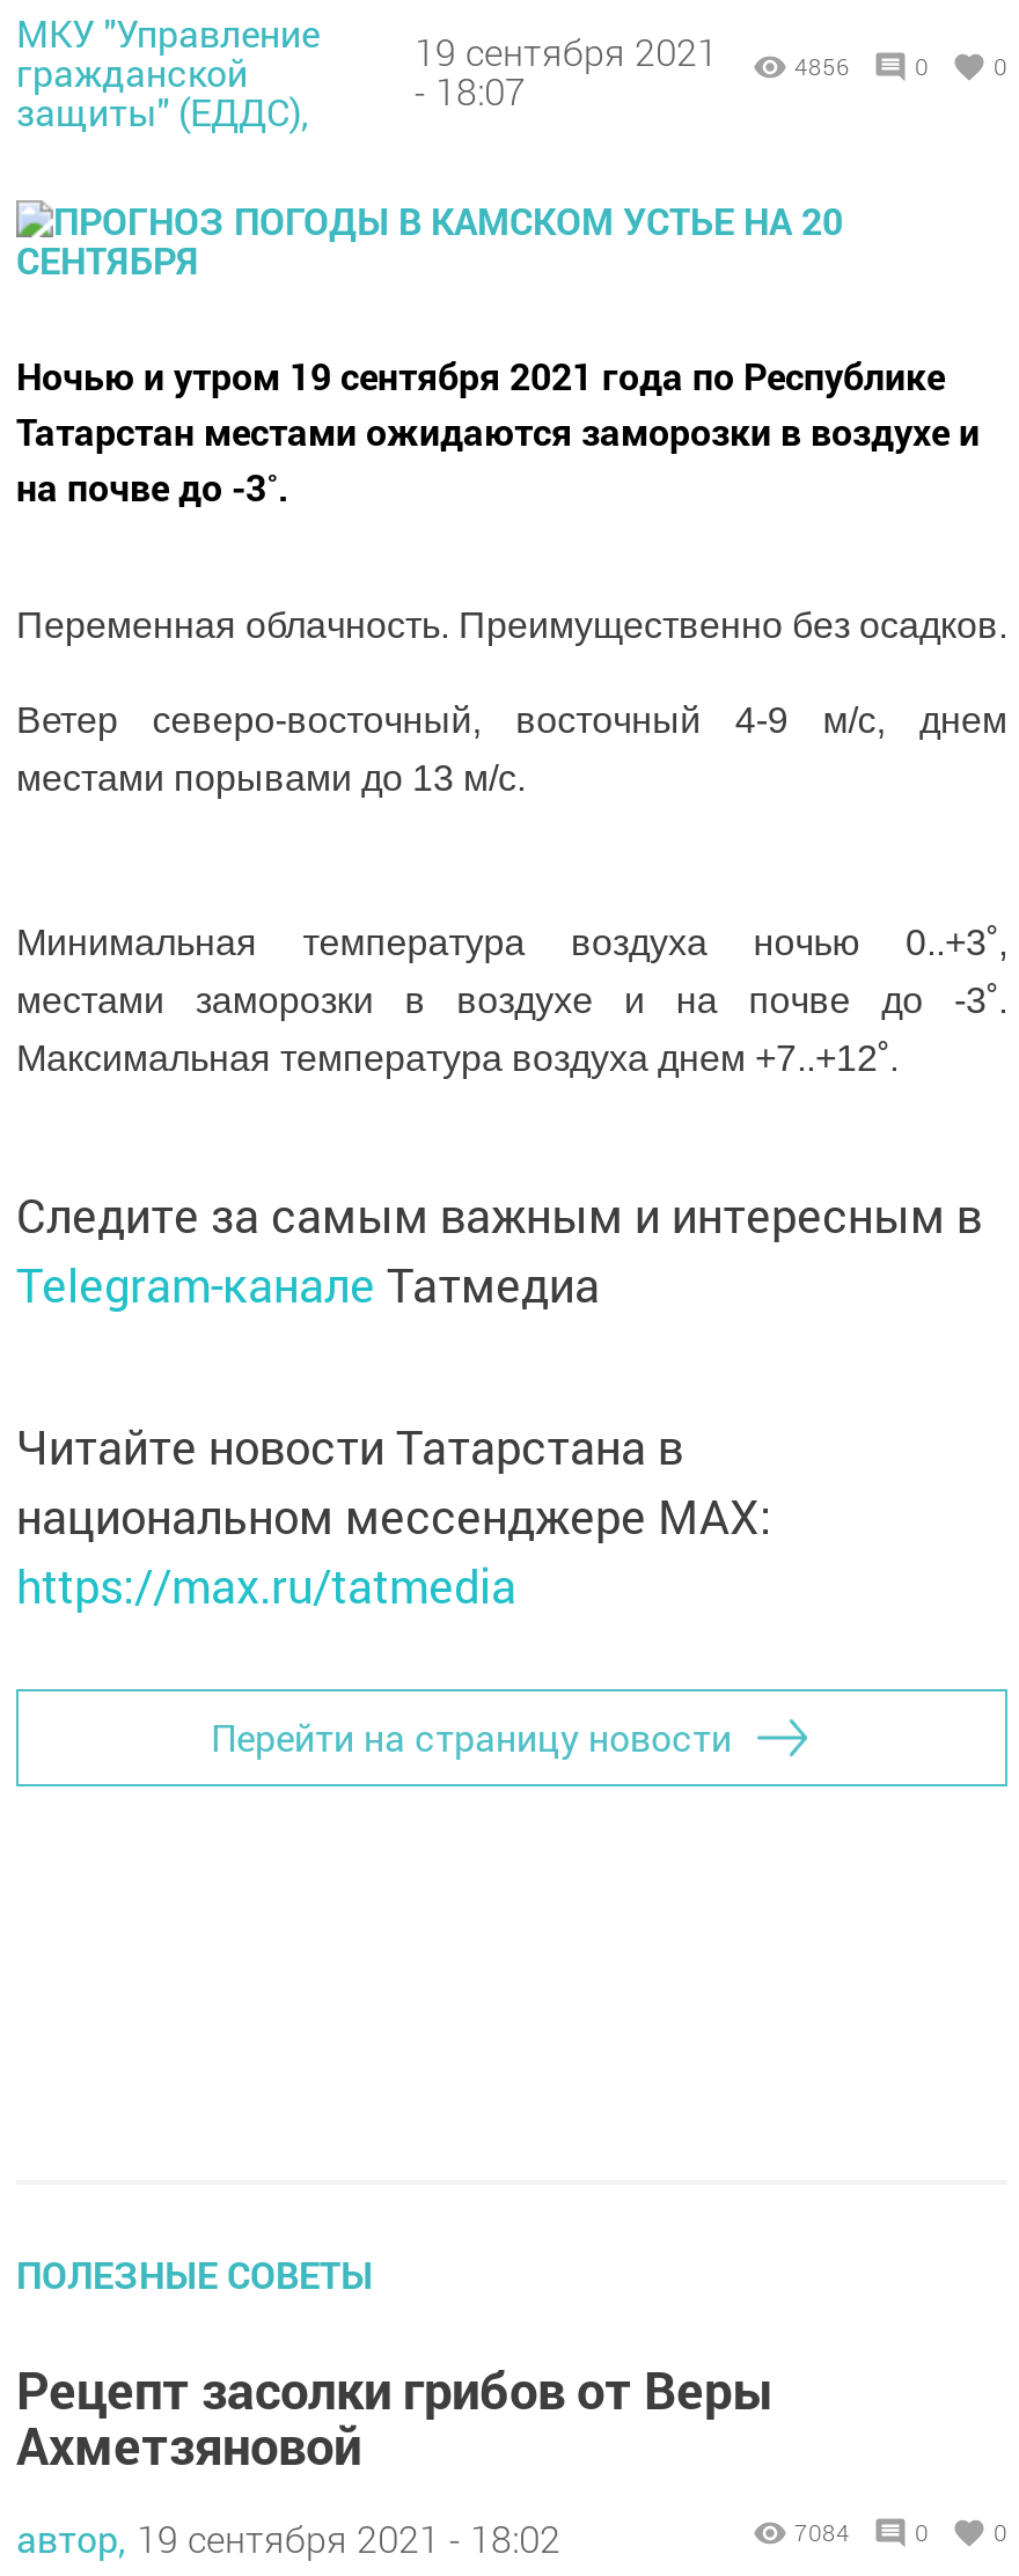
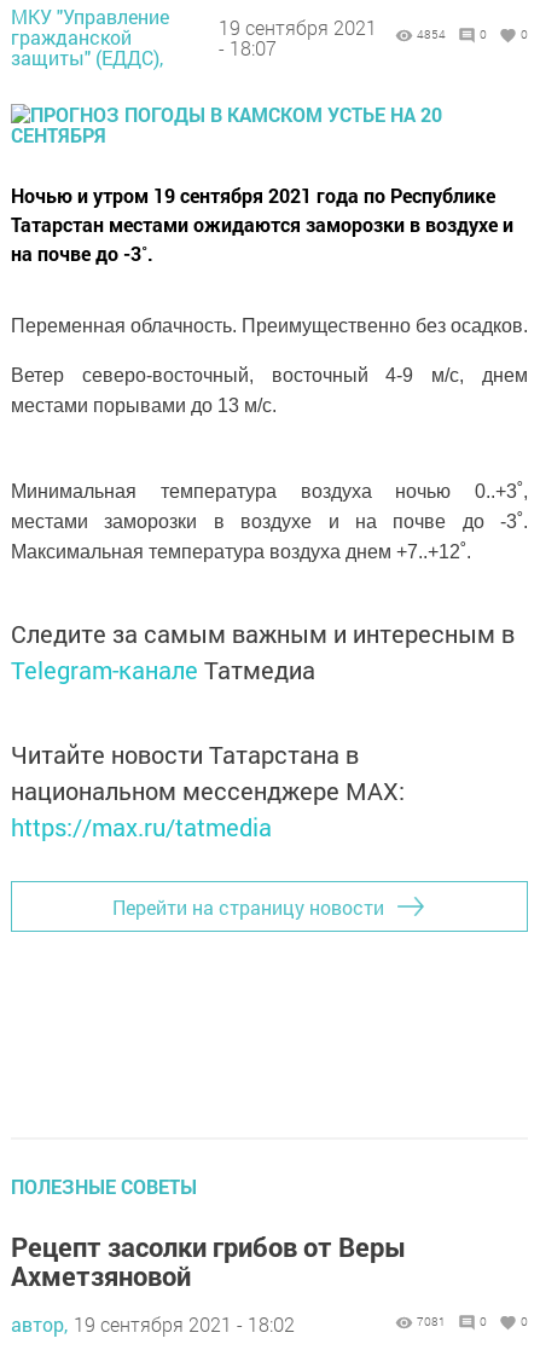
[794,51,850,81] 4856 -> [417,27,446,42] 4854
[794,2517,850,2547] 7084 -> [417,1314,446,1329] 7081

